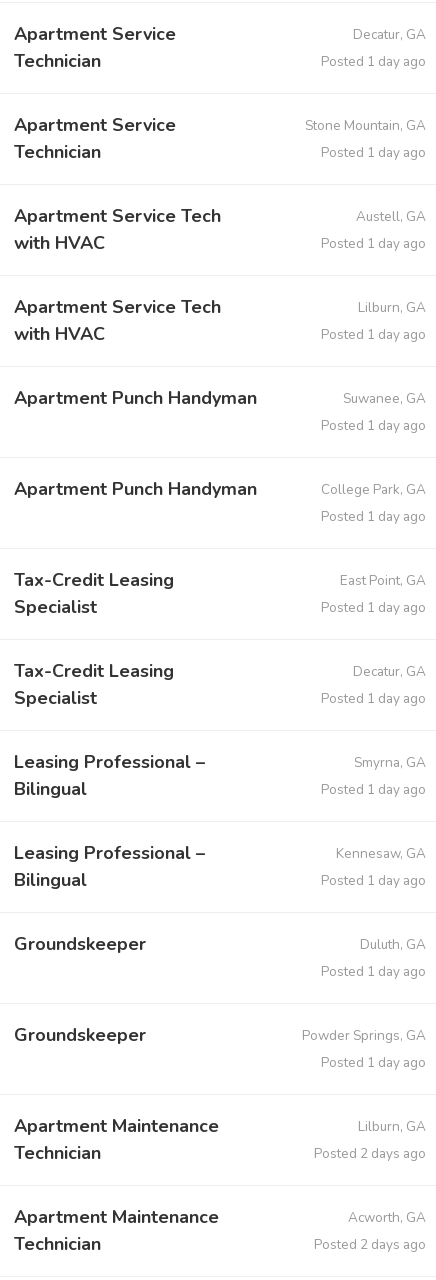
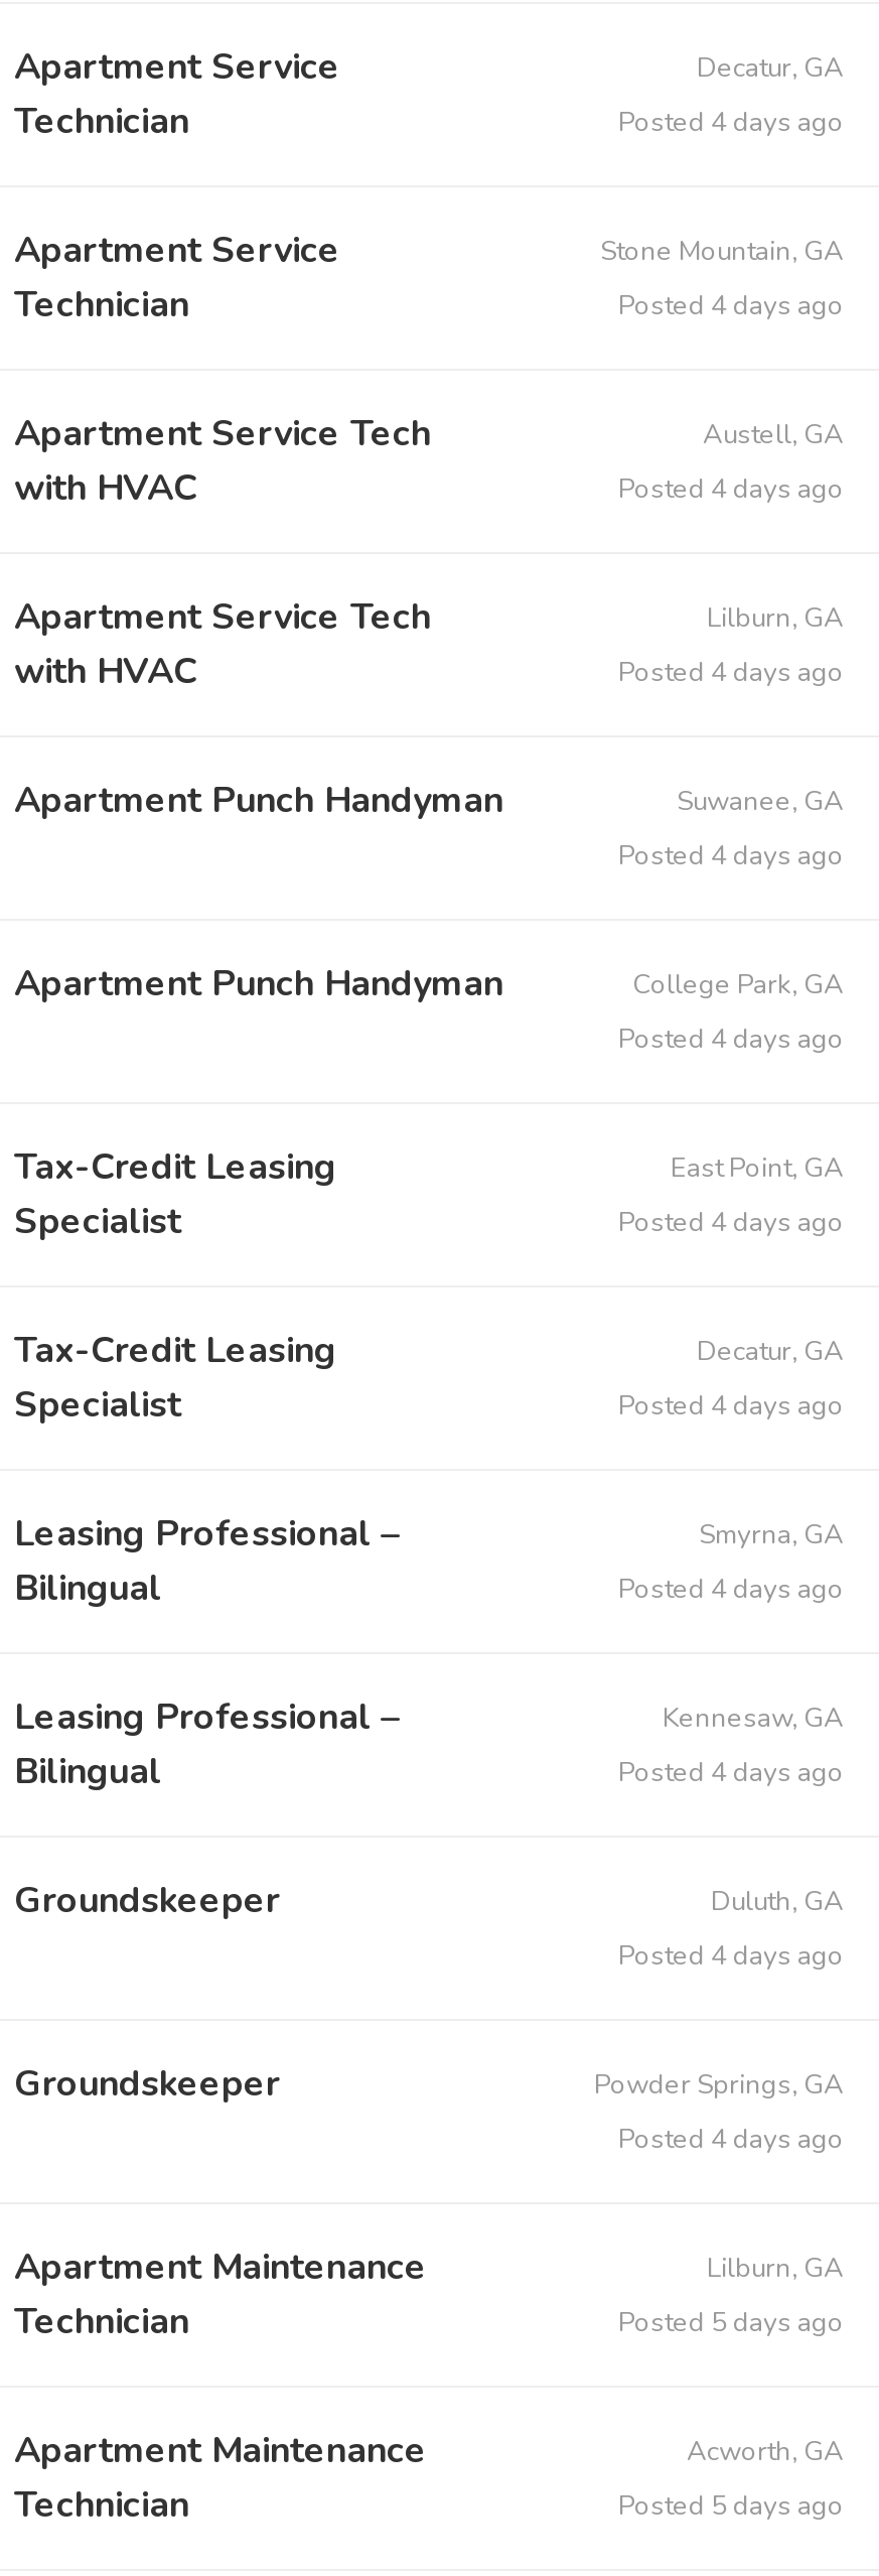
[321,52,426,71] Posted 1 day ago -> [618,102,844,141] Posted 4 days ago
[321,143,426,162] Posted 1 day ago -> [618,286,844,324] Posted 4 days ago
[321,234,426,253] Posted 1 day ago -> [618,469,844,507] Posted 4 days ago
[321,325,426,344] Posted 1 day ago -> [618,652,844,691] Posted 4 days ago
[321,416,426,435] Posted 1 day ago -> [618,836,844,874] Posted 4 days ago
[321,507,426,526] Posted 1 day ago -> [618,1019,844,1057] Posted 4 days ago
[321,598,426,617] Posted 1 day ago -> [618,1202,844,1241] Posted 4 days ago
[321,689,426,708] Posted 1 day ago -> [618,1386,844,1424] Posted 4 days ago
[321,780,426,799] Posted 1 day ago -> [618,1569,844,1607] Posted 4 days ago
[321,871,426,890] Posted 1 day ago -> [618,1753,844,1791] Posted 4 days ago
[321,962,426,981] Posted 1 day ago -> [618,1936,844,1974] Posted 4 days ago
[321,1053,426,1072] Posted 1 day ago -> [618,2119,844,2158] Posted 4 days ago
[314,1144,426,1163] Posted 2 days ago -> [618,2303,844,2341] Posted 5 days ago
[314,1235,426,1254] Posted 2 days ago -> [618,2486,844,2524] Posted 5 days ago

